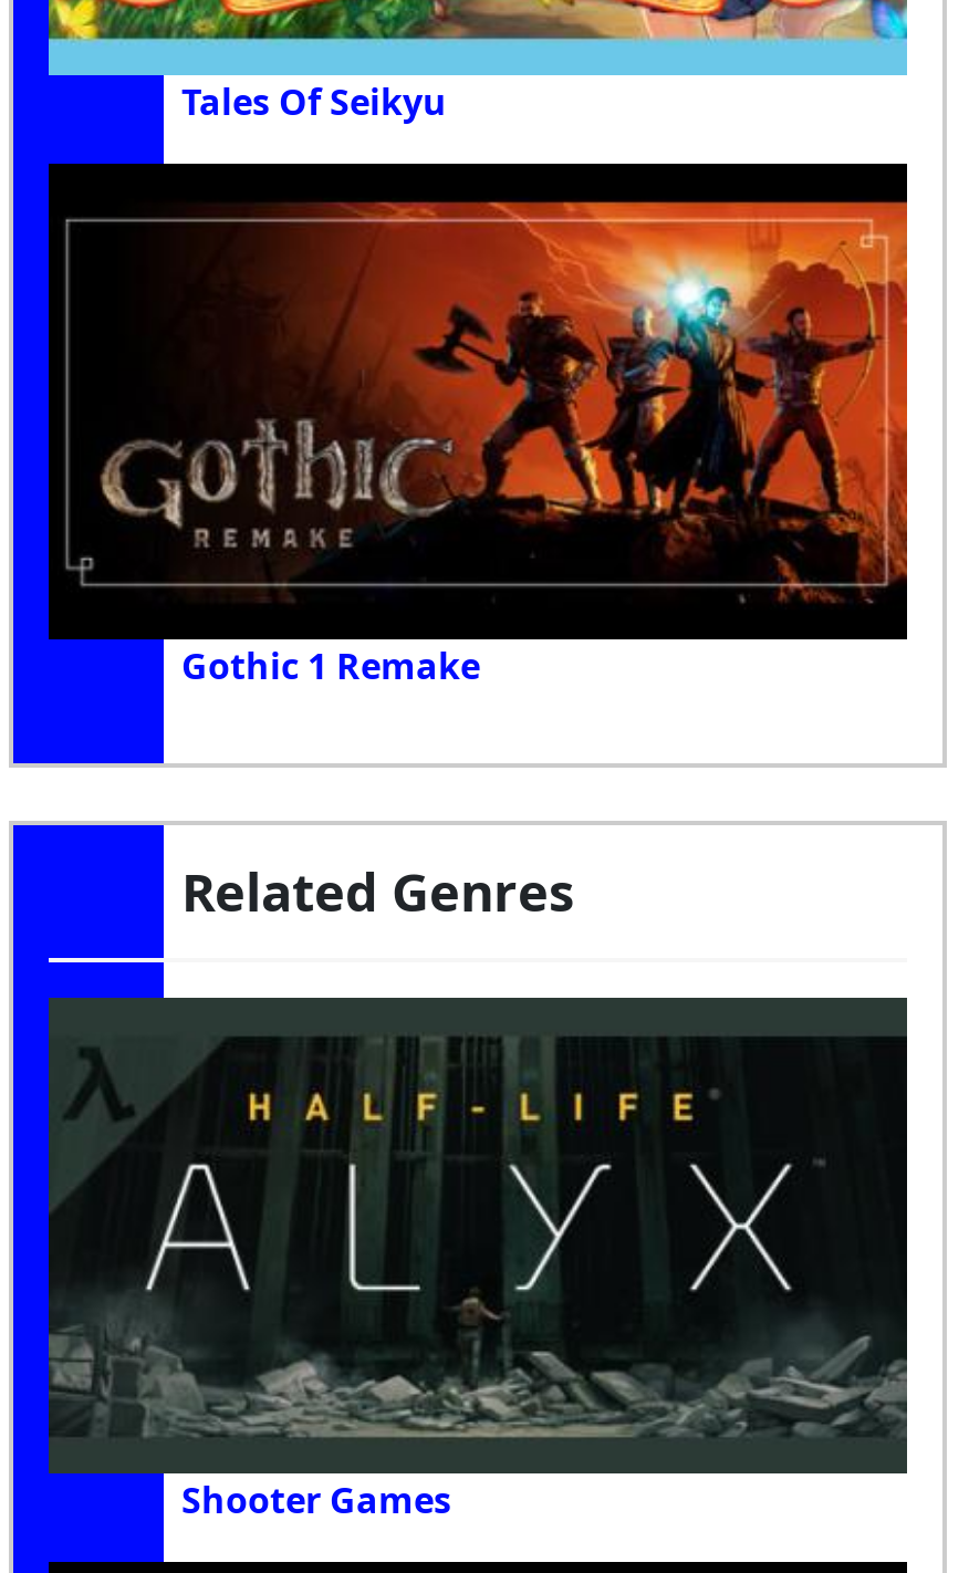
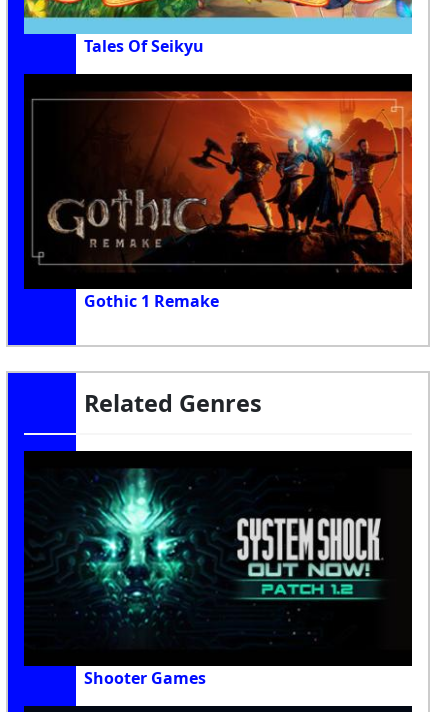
[49,998,907,1473] [image] -> [24,451,411,666] [image]

